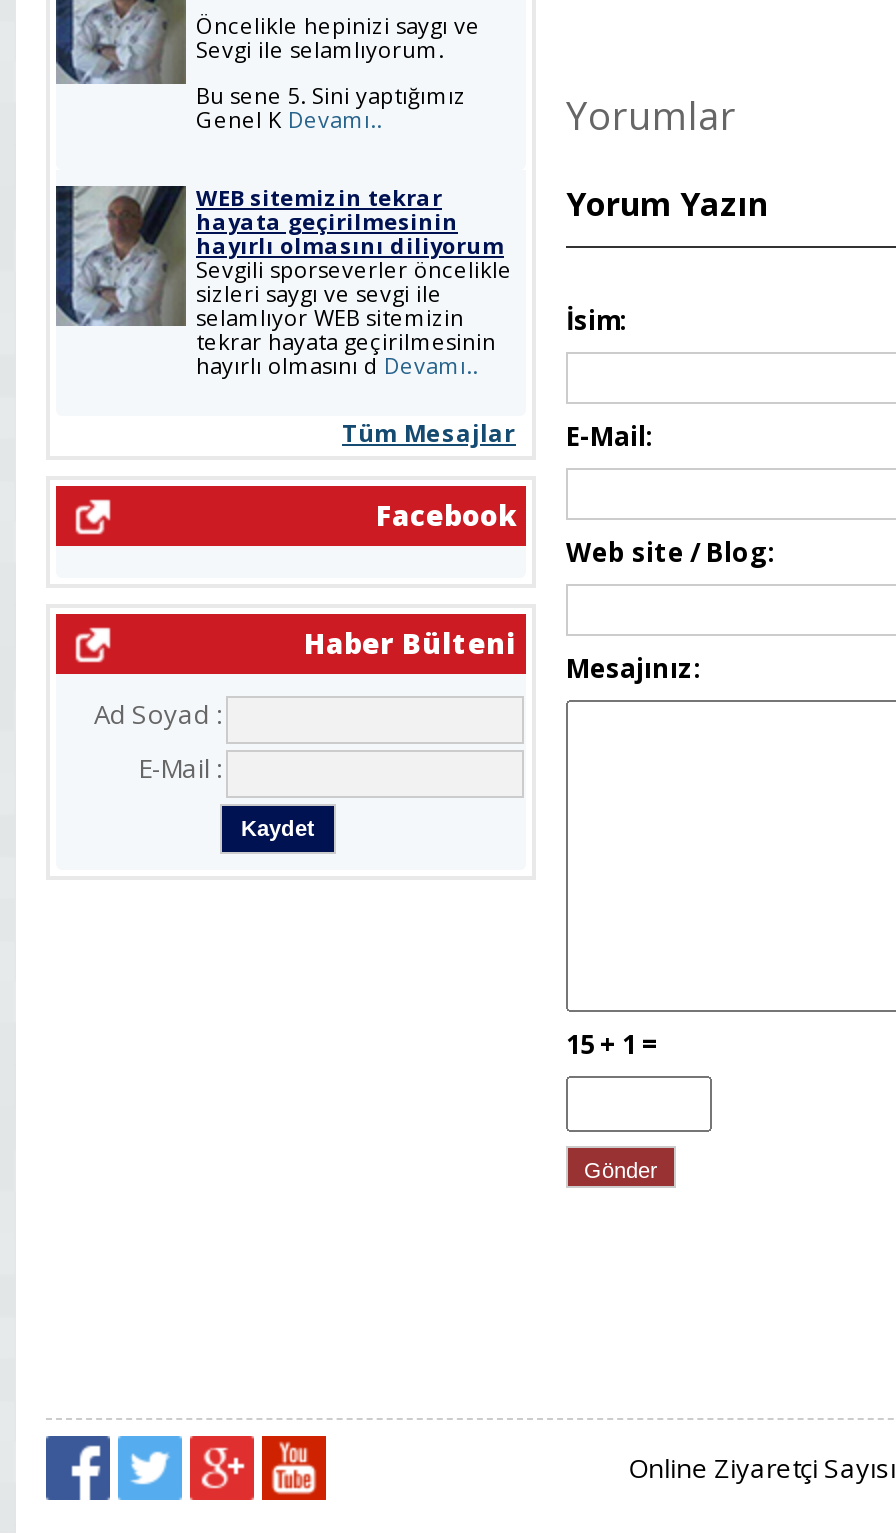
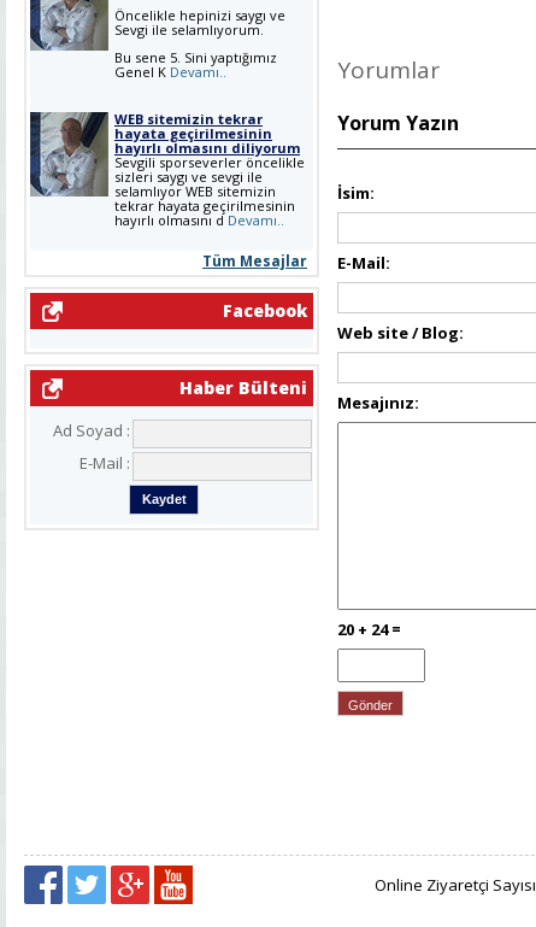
[566,1025,658,1061] 15 + 1 = -> [337,618,401,640] 20 + 24 =

